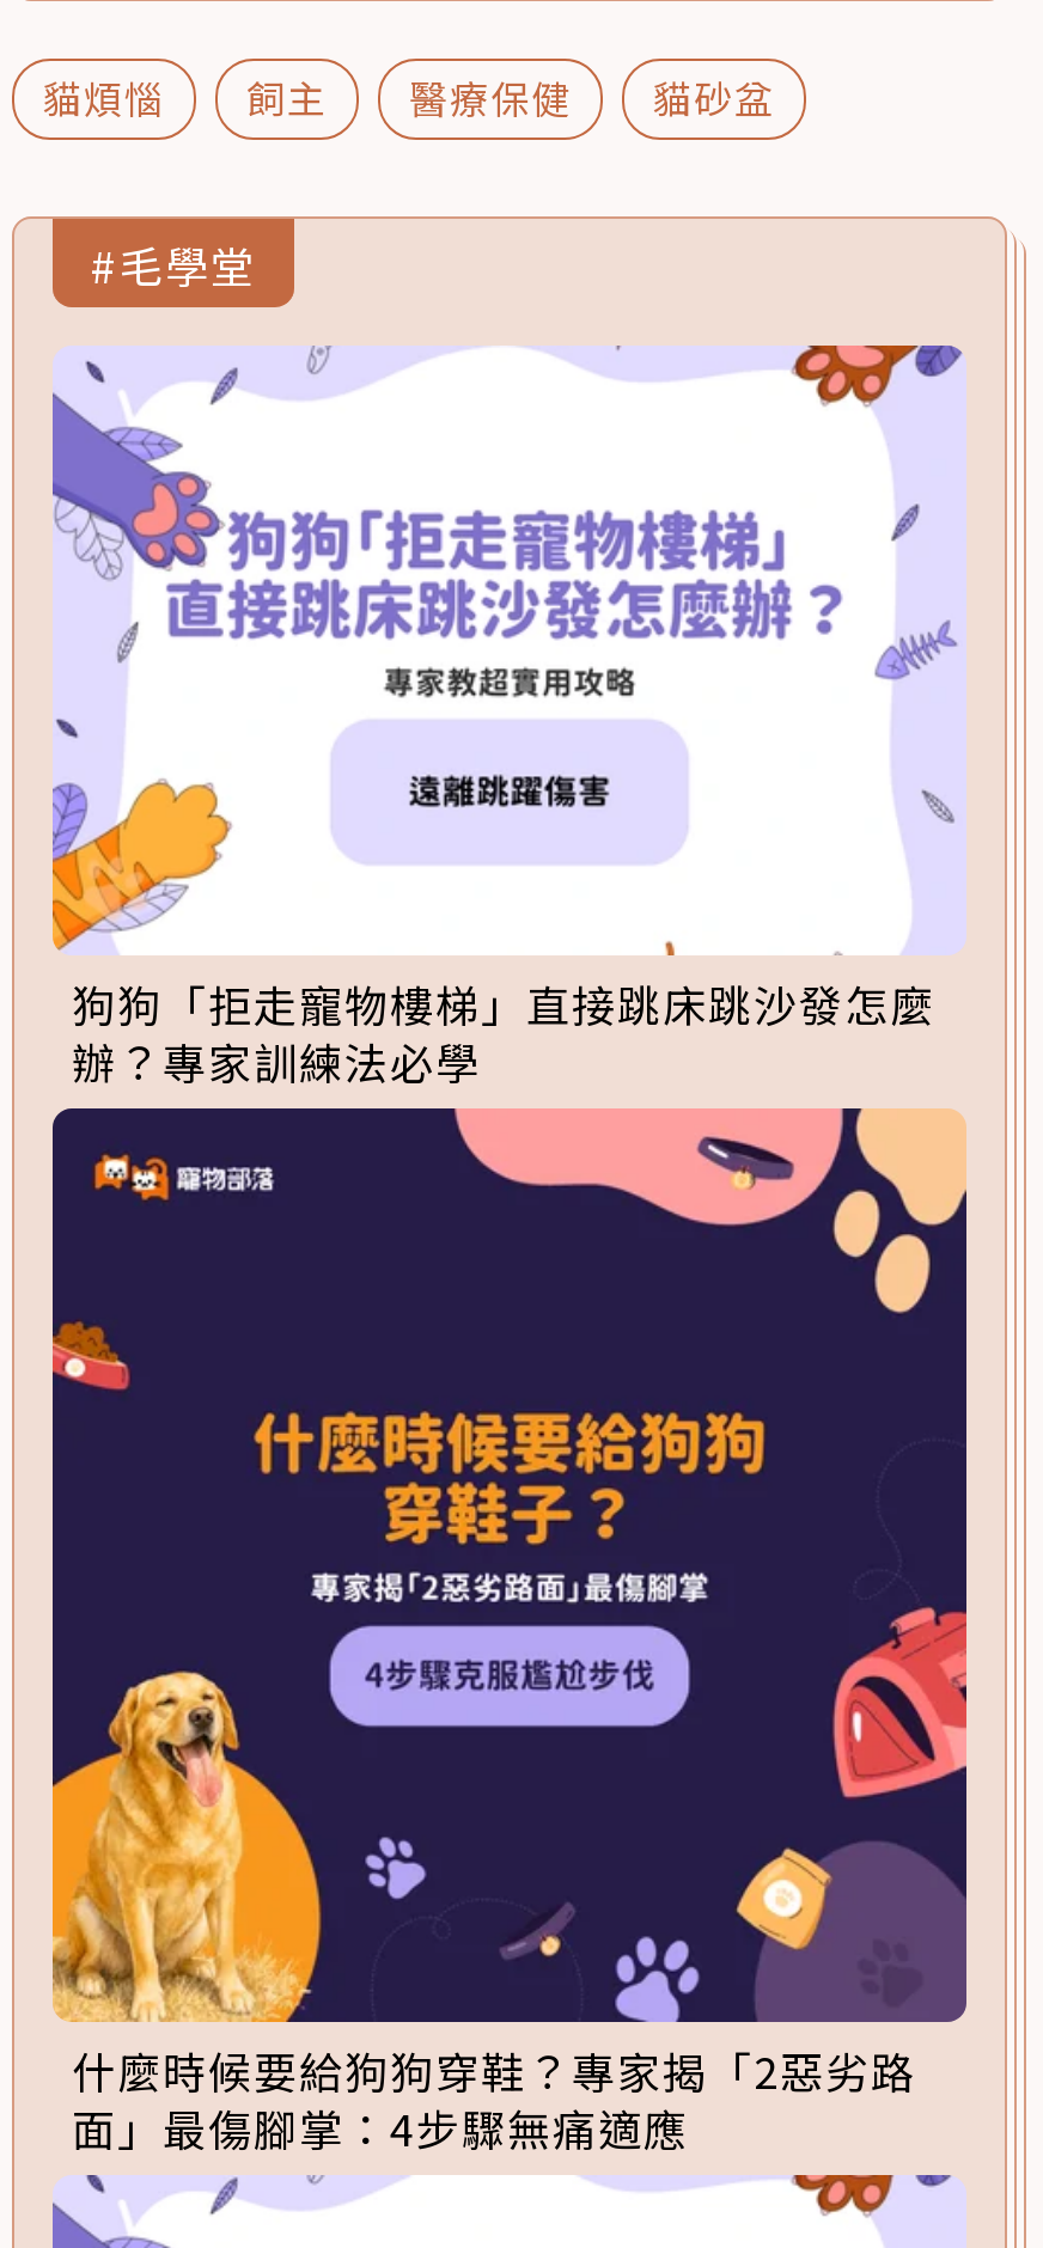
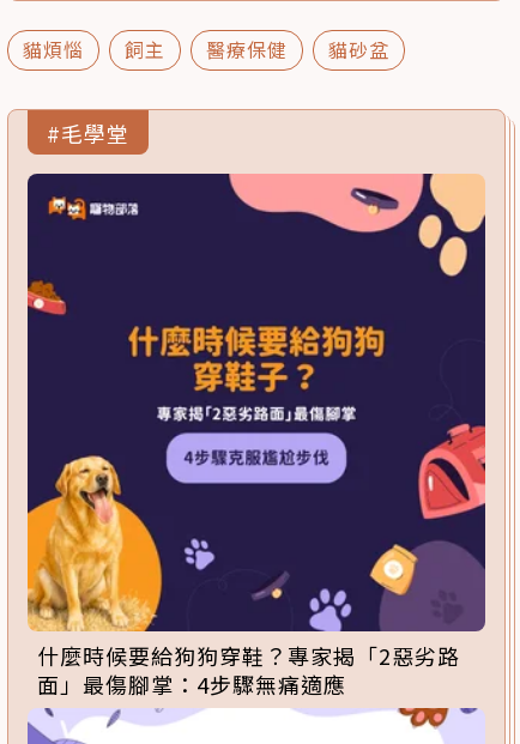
[50,344,966,1091] [image] | 狗狗「拒走寵物樓梯」直接跳床跳沙發怎麼 | 辦？專家訓練法必學 -> none

